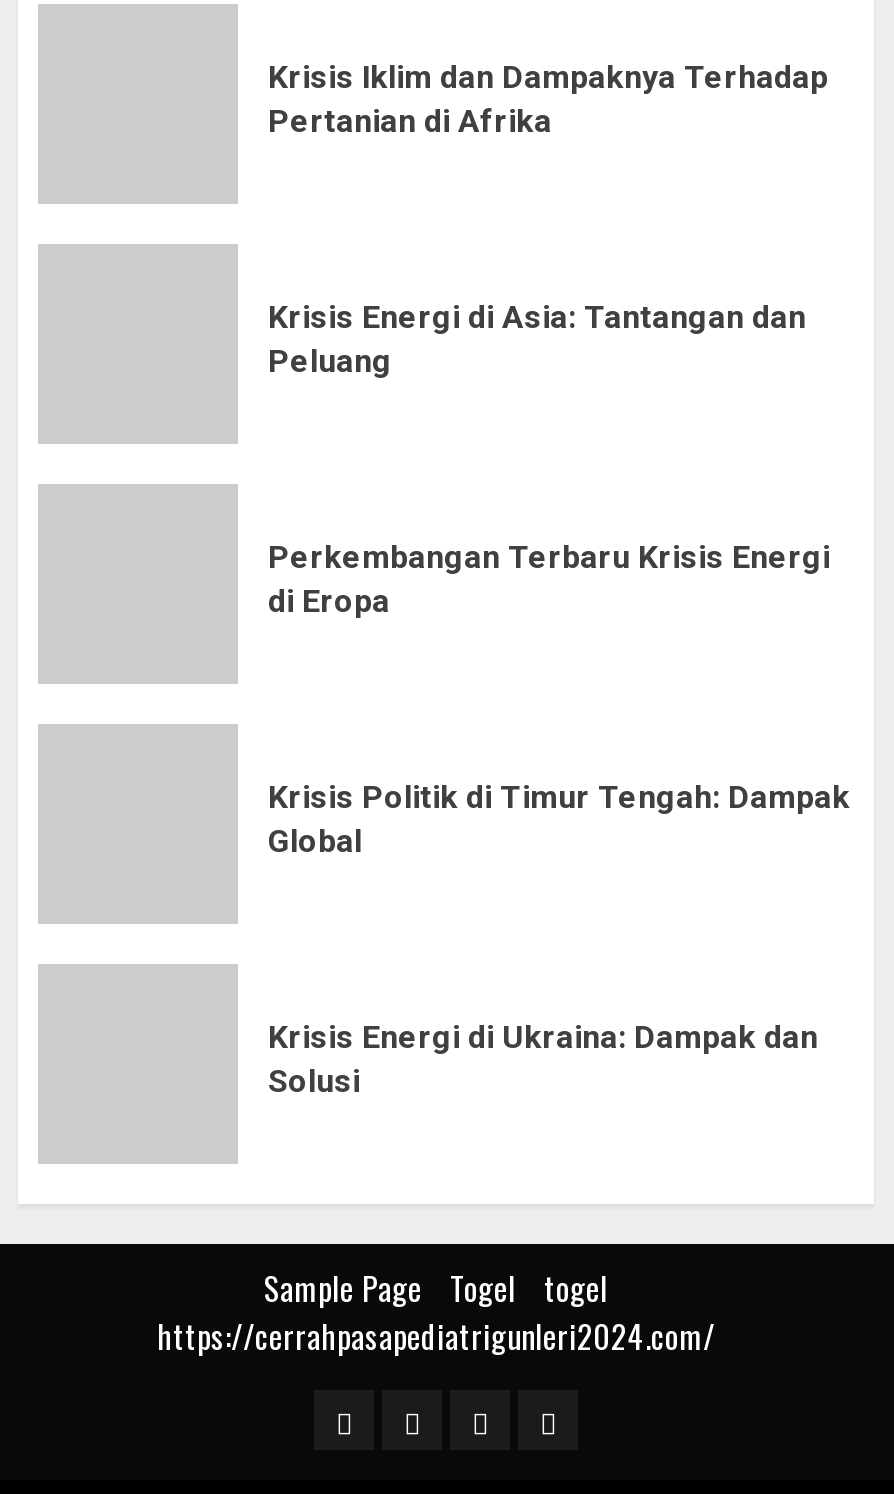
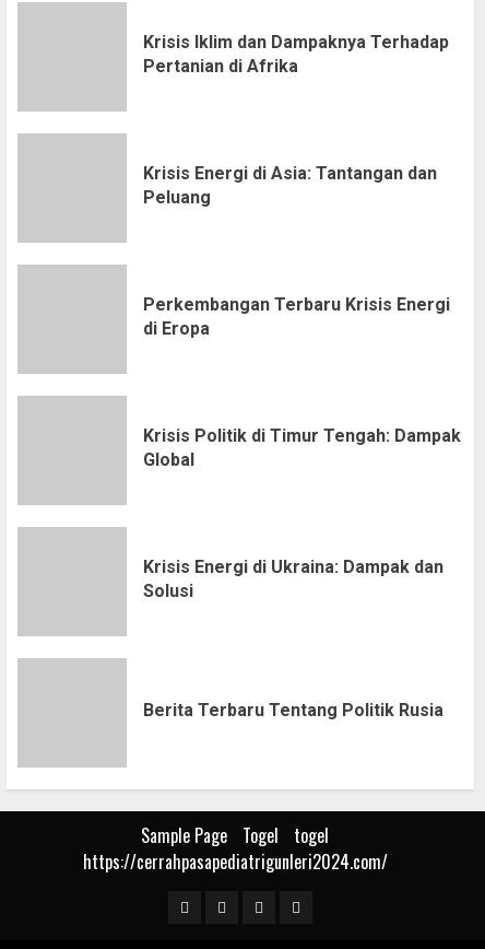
none -> [143,699,443,720] Berita Terbaru Tentang Politik Rusia

